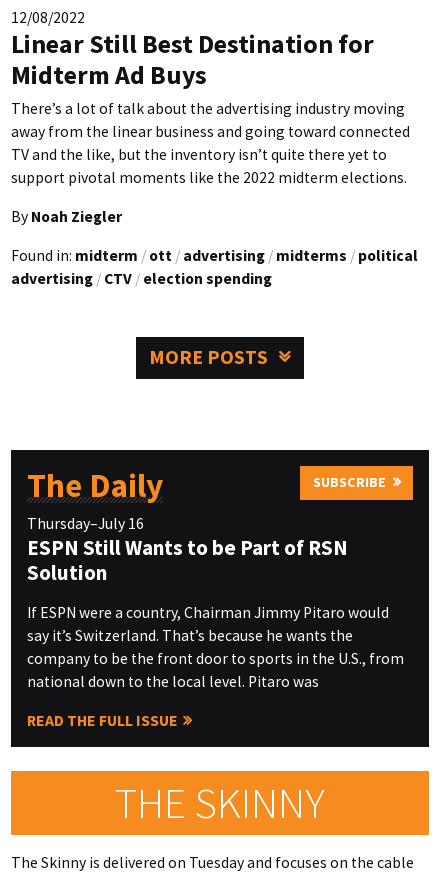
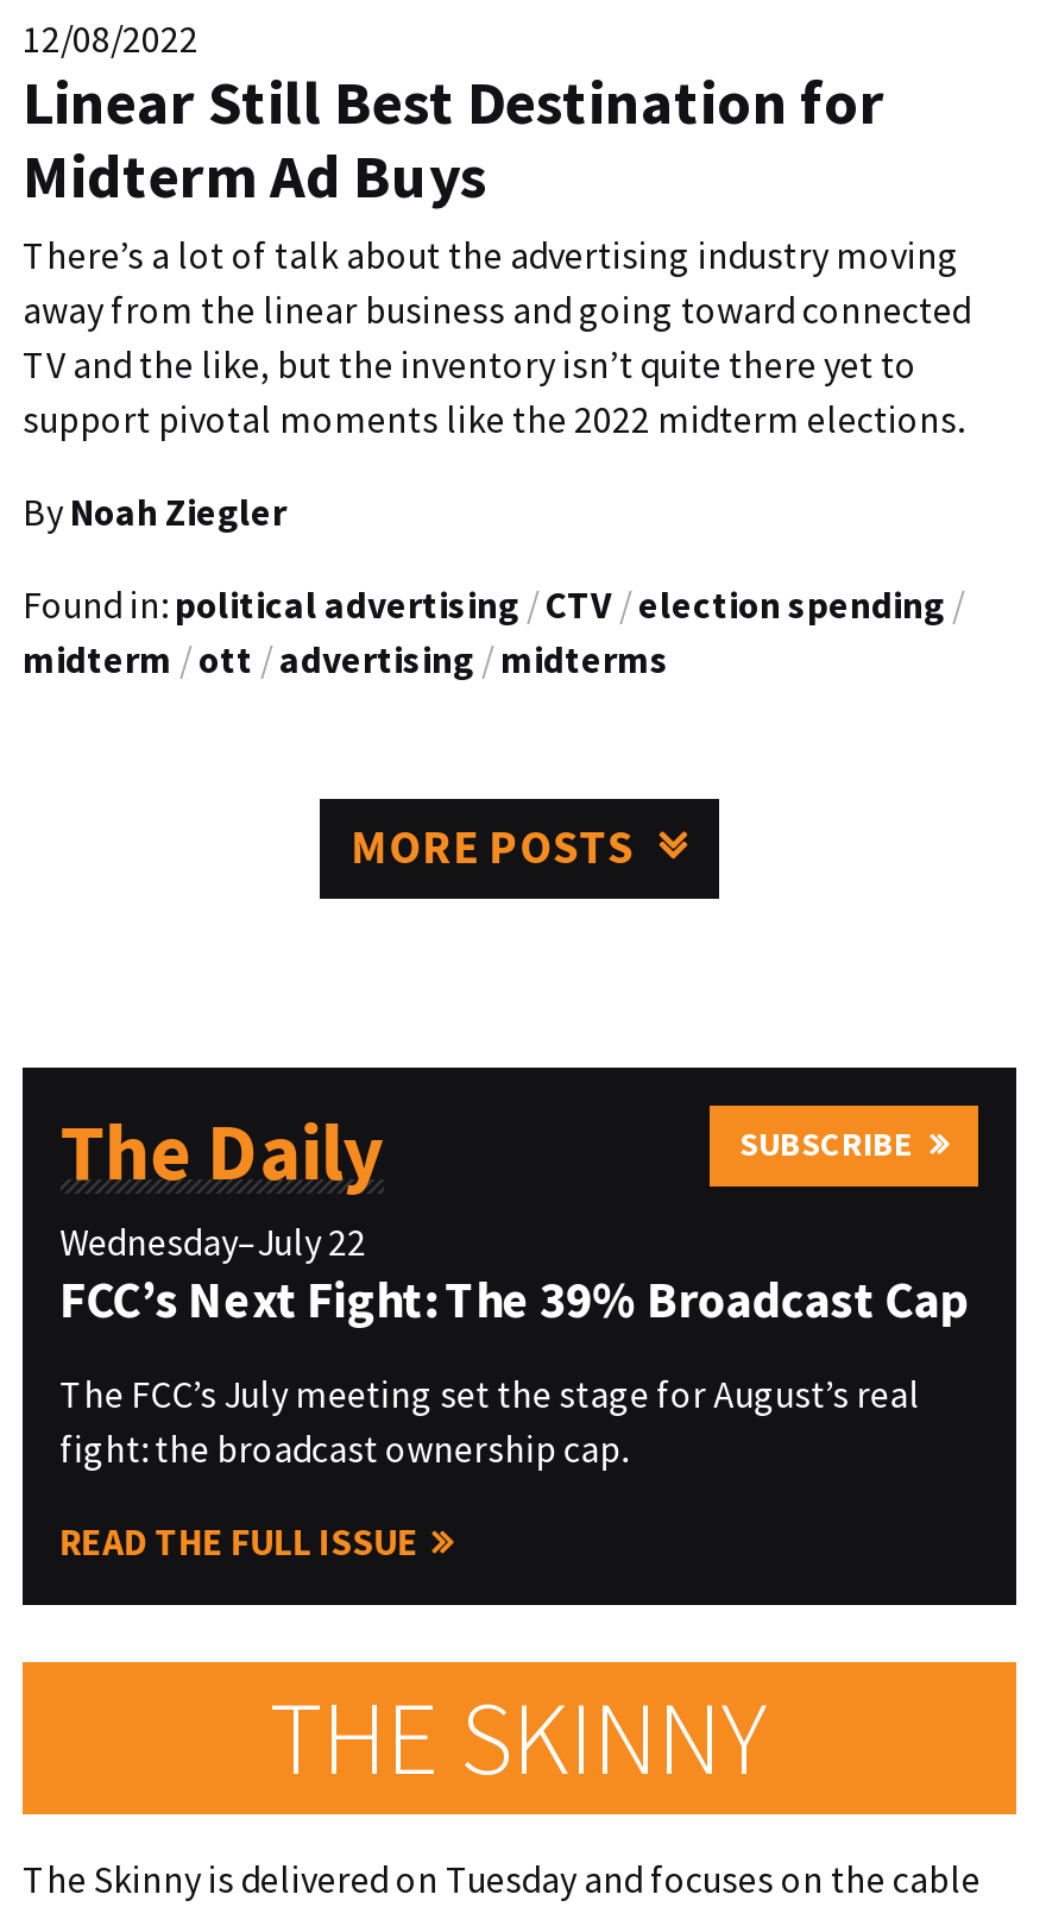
[11,245,418,287] Found in: midterm / ott / advertising / midterms / political | advertising / CTV / election spending -> [23,581,964,681] Found in: political advertising / CTV / election spending / | midterm / ott / advertising / midterms
[27,514,348,586] Thursday–July 16 | ESPN Still Wants to be Part of RSN | Solution -> [60,1221,968,1332] Wednesday–July 22 | FCC’s Next Fight: The 39% Broadcast Cap
[27,603,404,691] If ESPN were a country, Chairman Jimmy Pitaro would | say it’s Switzerland. That’s because he wants the | company to be the front door to sports in the U.S., from | national down to the local level. Pitaro was -> [60,1372,920,1472] The FCC’s July meeting set the stage for August’s real | fight: the broadcast ownership cap.

